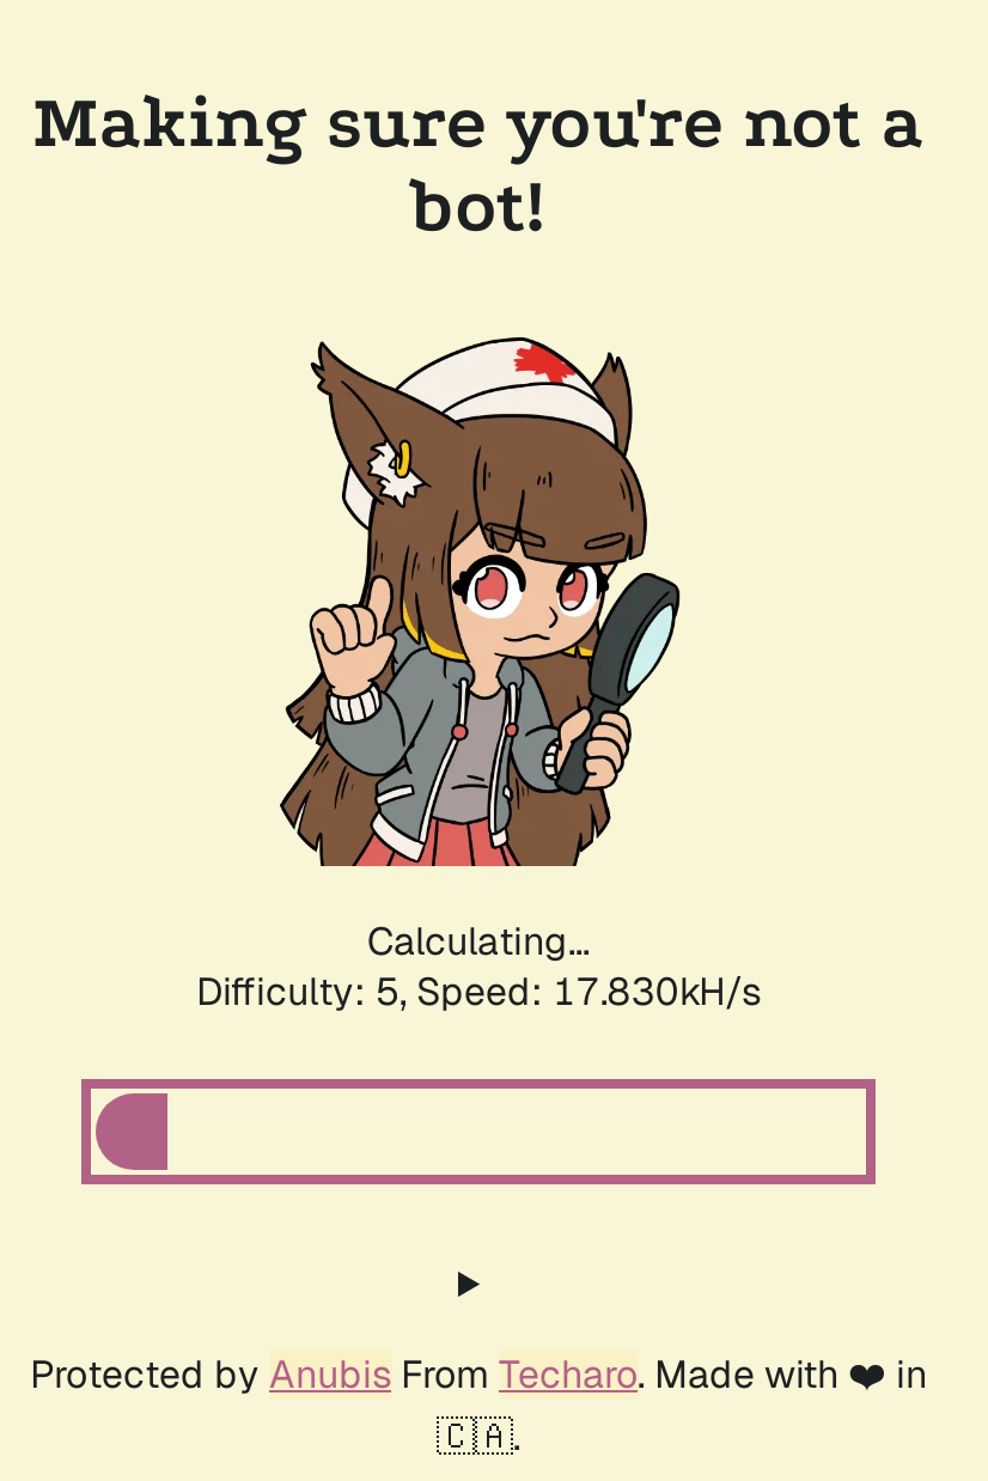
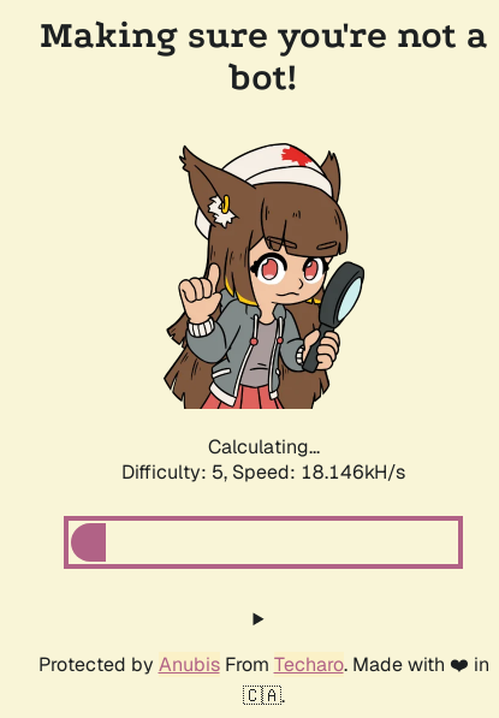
[196,967,761,1017] Difficulty: 5, Speed: 17.830kH/s -> [121,459,405,485] Difficulty: 5, Speed: 18.146kH/s

